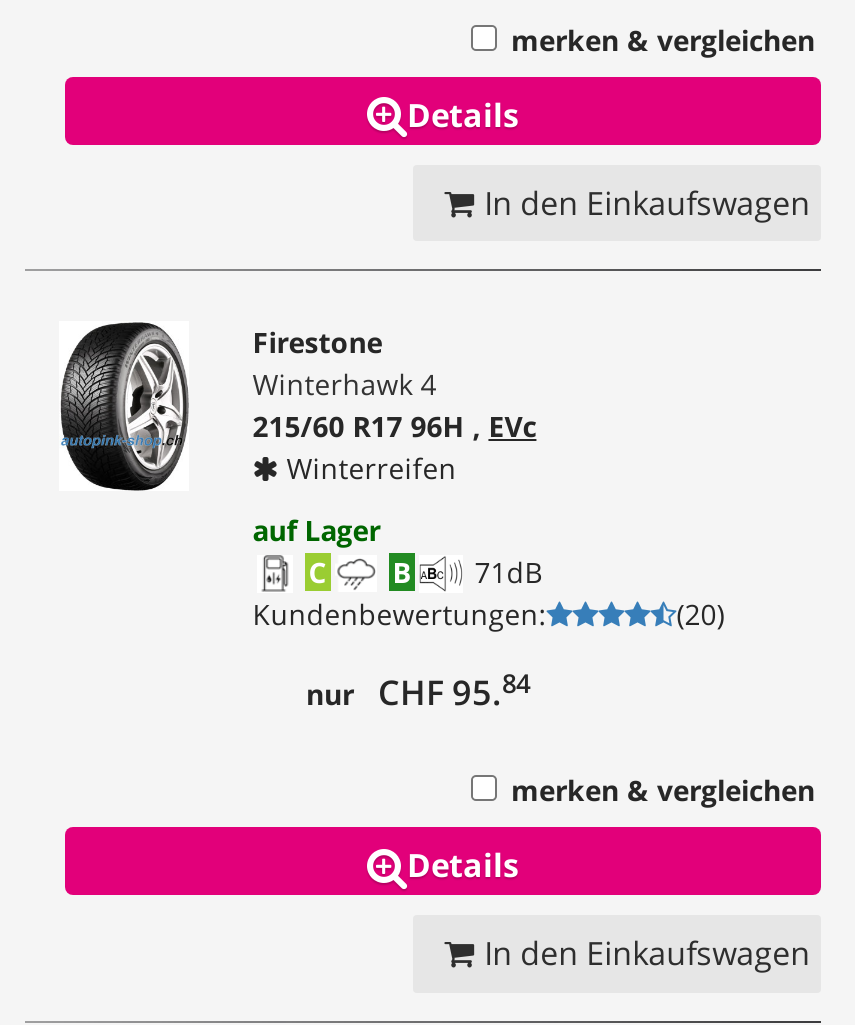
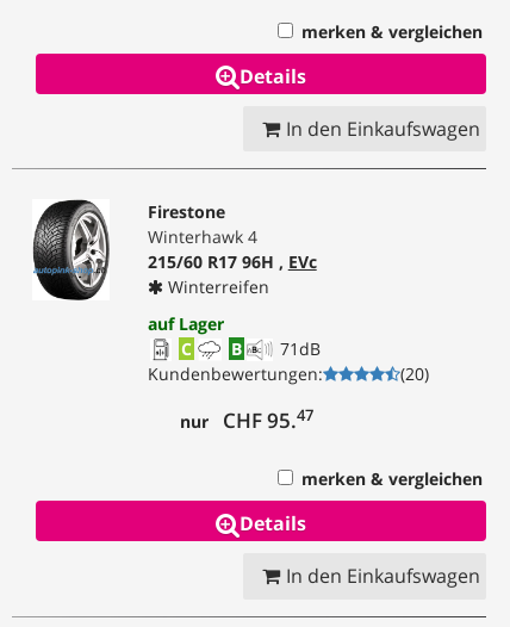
[306,665,530,716] nur CHF 95.84 -> [179,404,313,434] nur CHF 95.47

